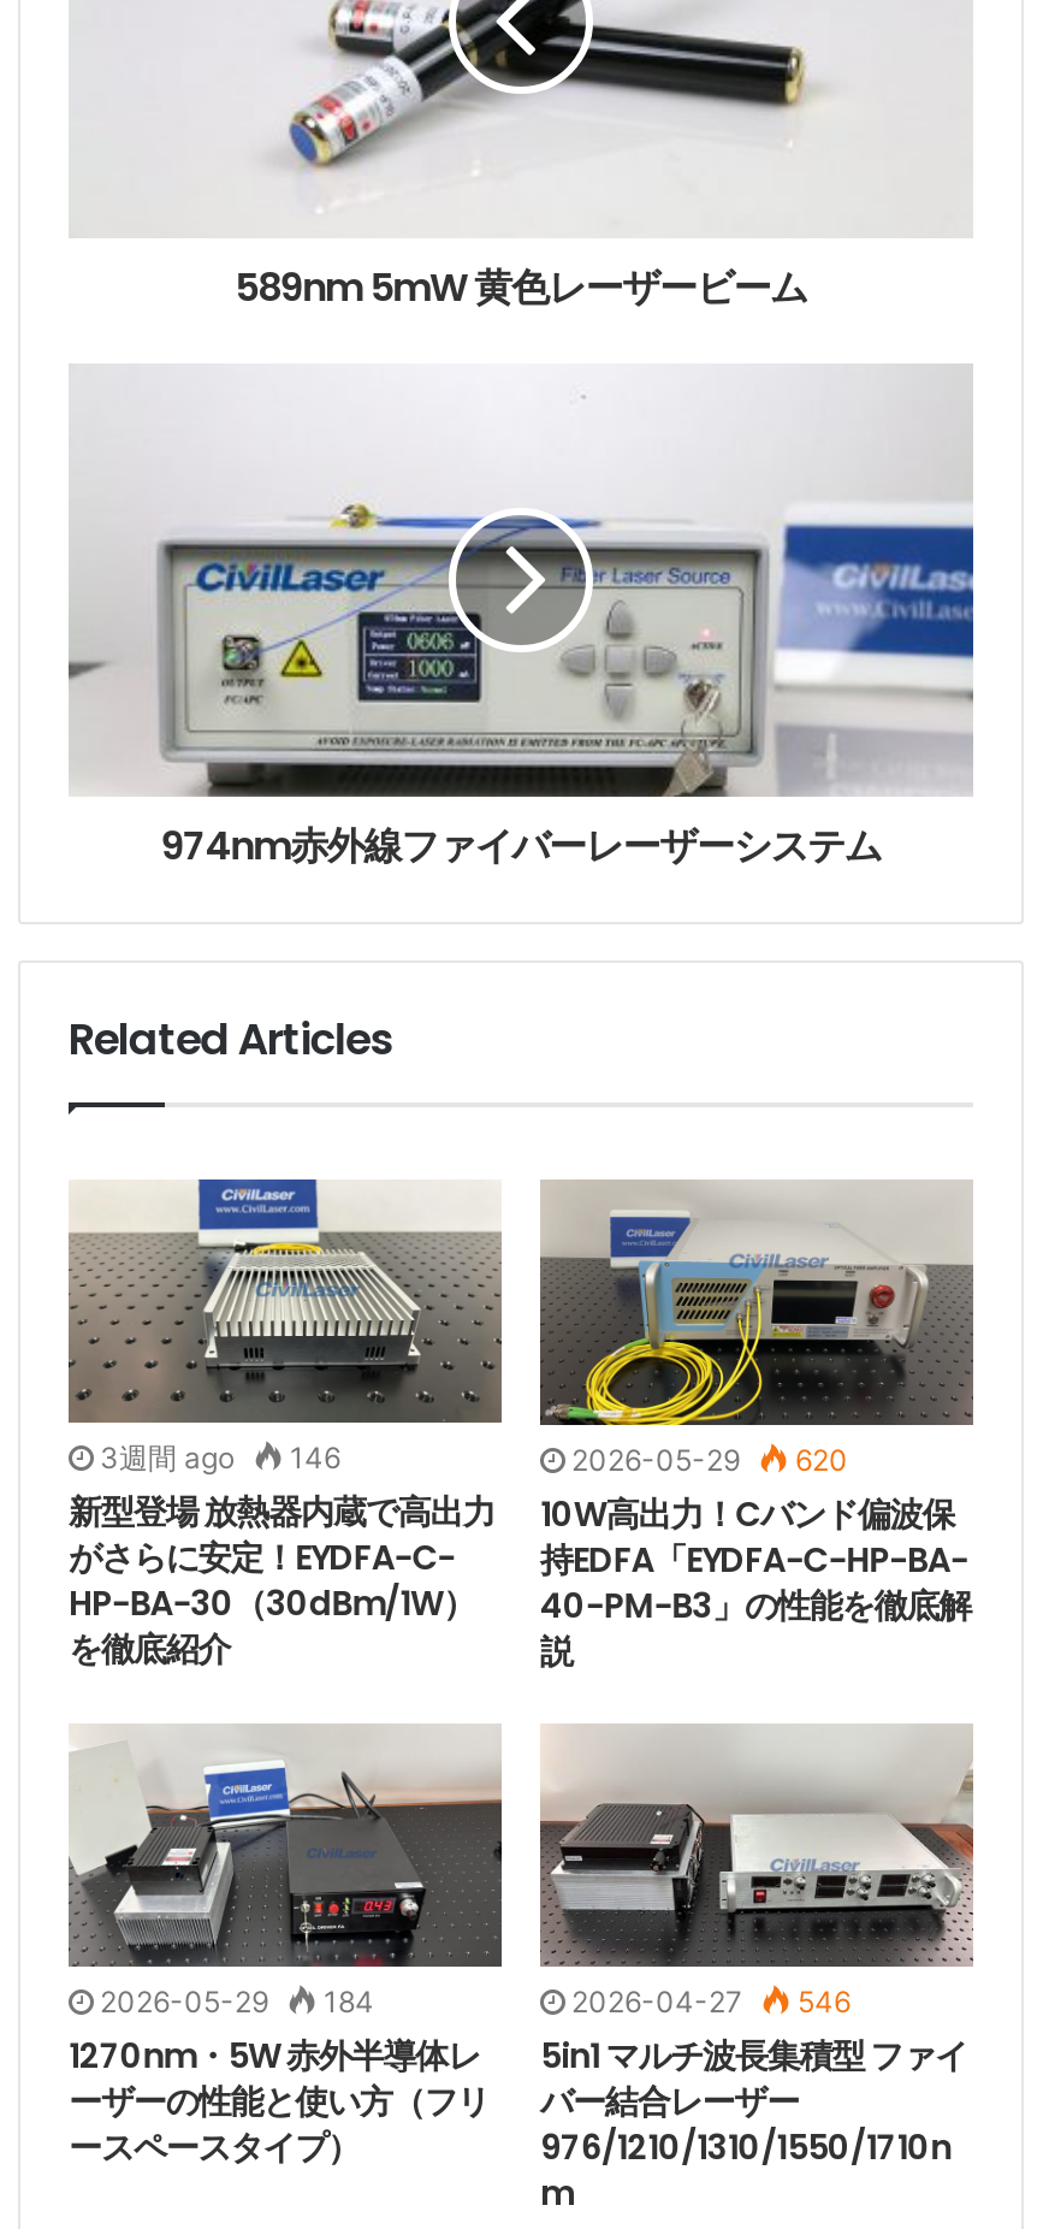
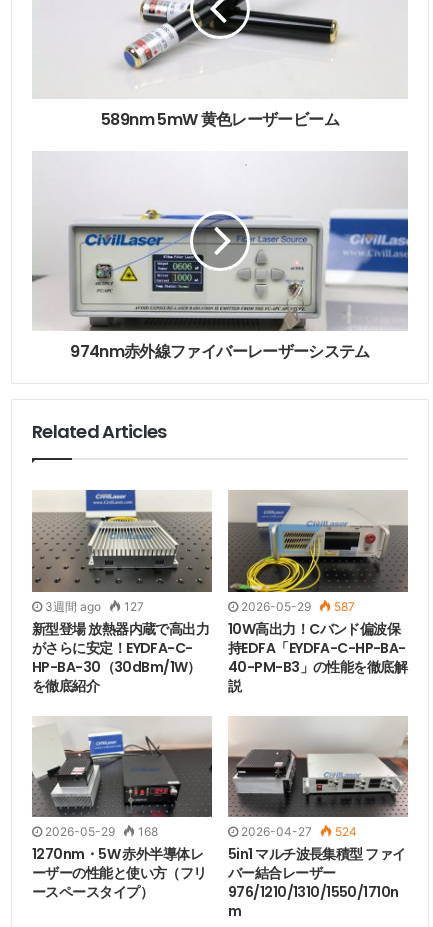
[100,1440,340,1476] 3週間 ago 146 -> [45,599,144,614] 3週間 ago 127
[571,1441,848,1477] 2026-05-29 620 -> [241,599,355,614] 2026-05-29 587
[100,1983,374,2019] 2026-05-29 184 -> [45,824,158,839] 2026-05-29 168
[571,1983,851,2020] 2026-04-27 546 -> [241,824,357,839] 2026-04-27 524

